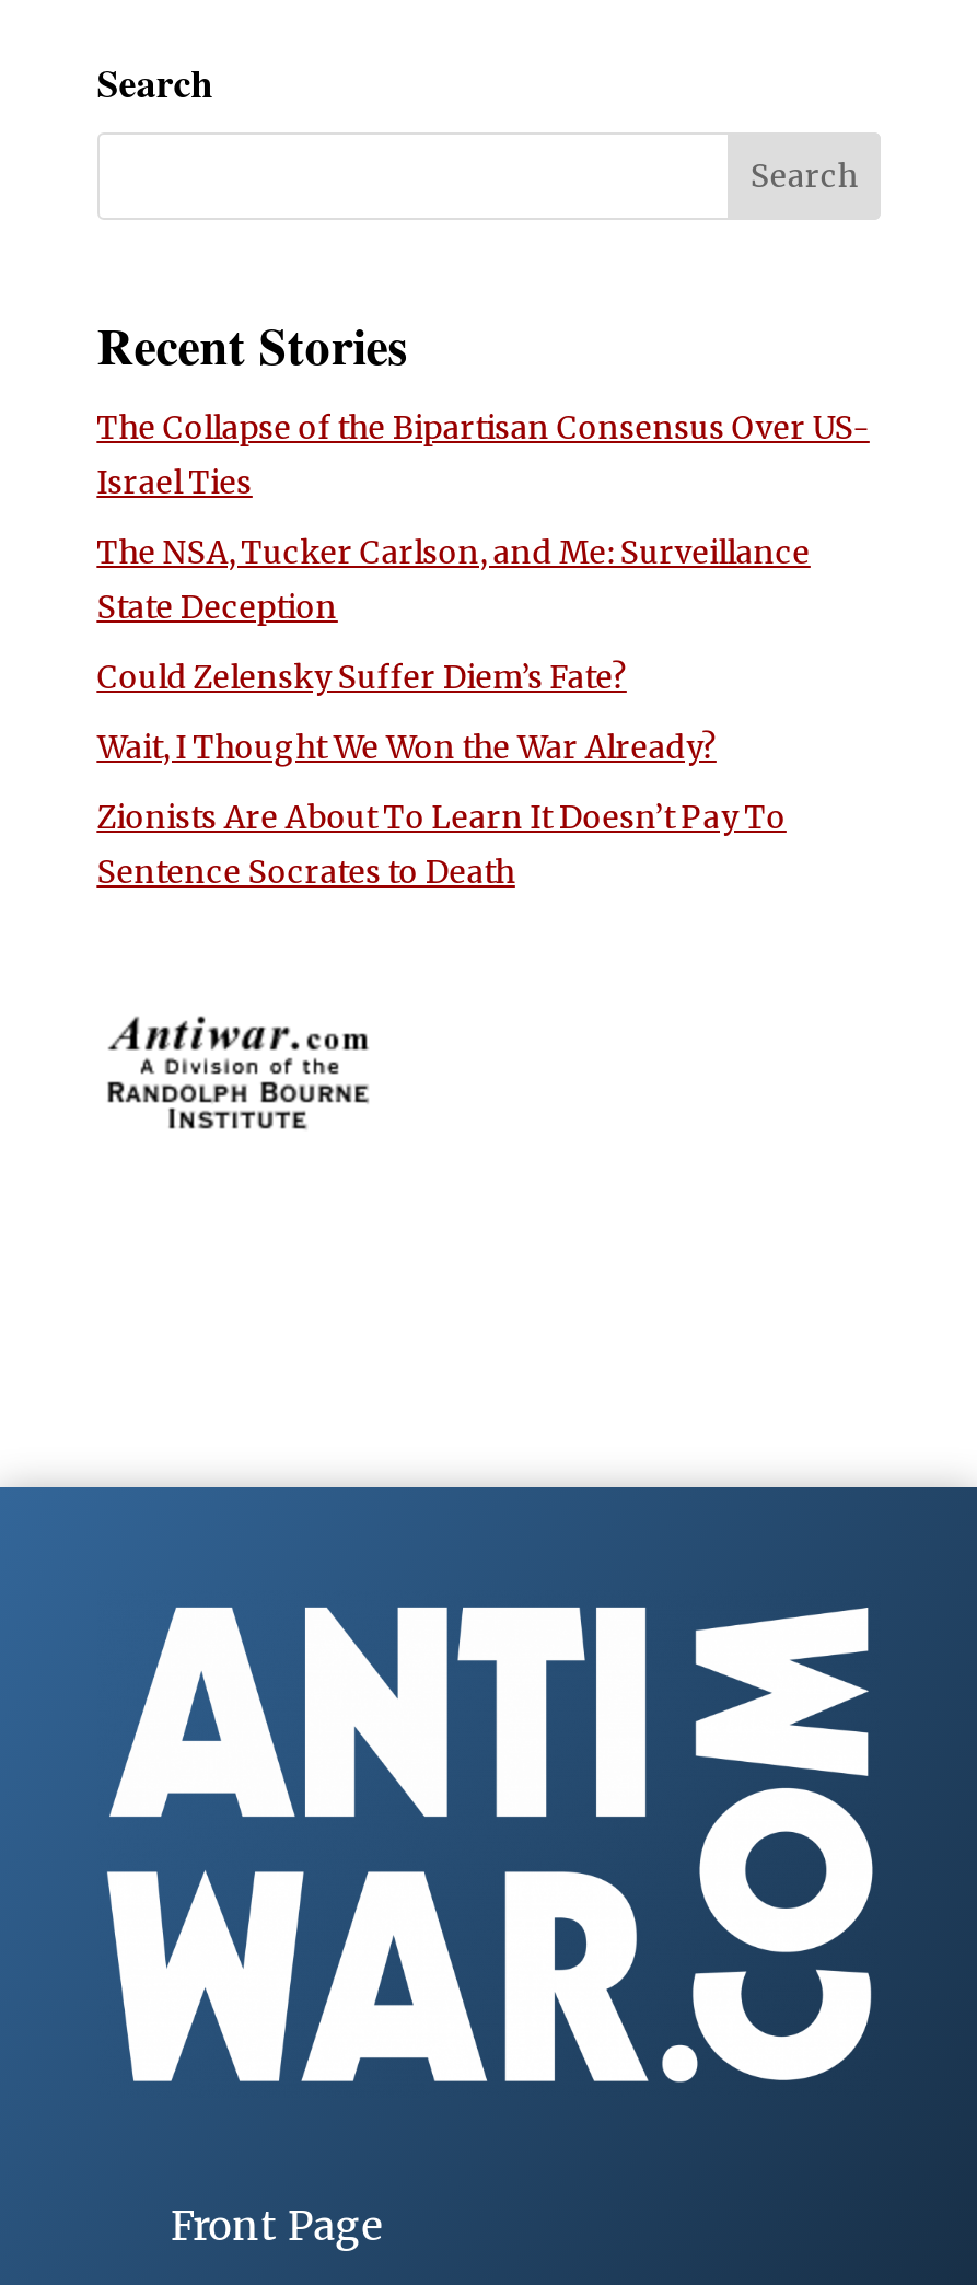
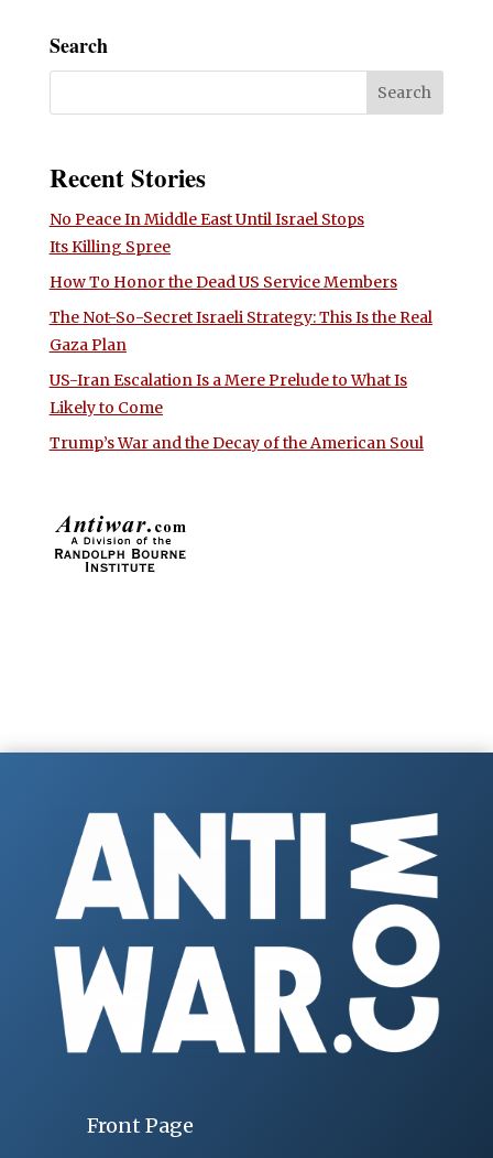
[97,409,869,503] The Collapse of the Bipartisan Consensus Over US- | Israel Ties -> [49,210,364,257] No Peace In Middle East Until Israel Stops | Its Killing Spree
[97,534,810,628] The NSA, Tucker Carlson, and Me: Surveillance | State Deception -> [49,272,397,292] How To Honor the Dead US Service Members
[97,658,626,698] Could Zelensky Suffer Diem’s Fate? -> [49,308,432,355] The Not-So-Secret Israeli Strategy: This Is the Real | Gaza Plan
[97,728,716,768] Wait, I Thought We Won the War Already? -> [49,371,407,418] US-Iran Escalation Is a Mere Prelude to What Is | Likely to Come
[97,798,786,893] Zionists Are About To Learn It Doesn’t Pay To | Sentence Socrates to Death -> [49,433,423,453] Trump’s War and the Decay of the American Soul

